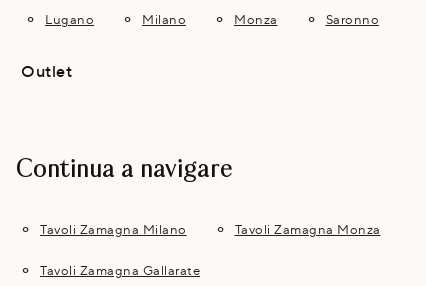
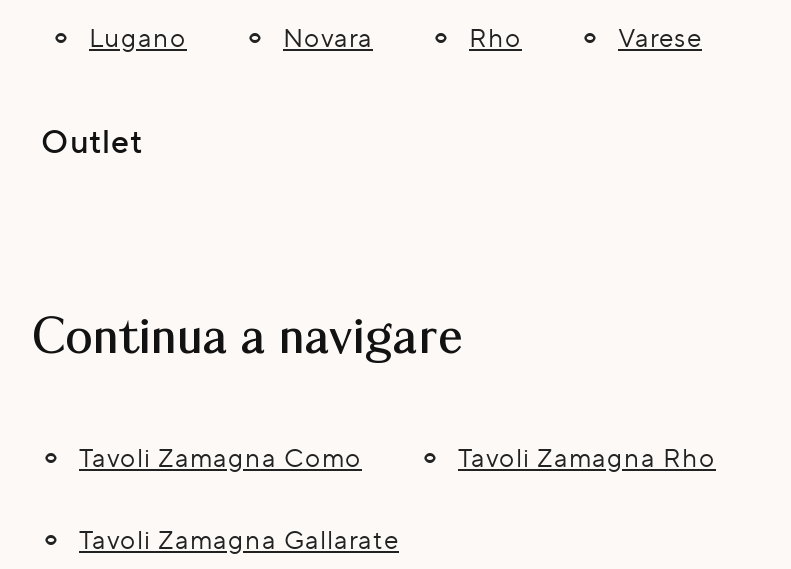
[142,11,379,27] Milano | Monza | Saronno -> [283,20,702,52] Novara | Rho | Varese
[40,221,186,237] Tavoli Zamagna Milano -> [79,441,362,473] Tavoli Zamagna Como
[234,221,380,237] Tavoli Zamagna Monza -> [458,441,716,473] Tavoli Zamagna Rho

